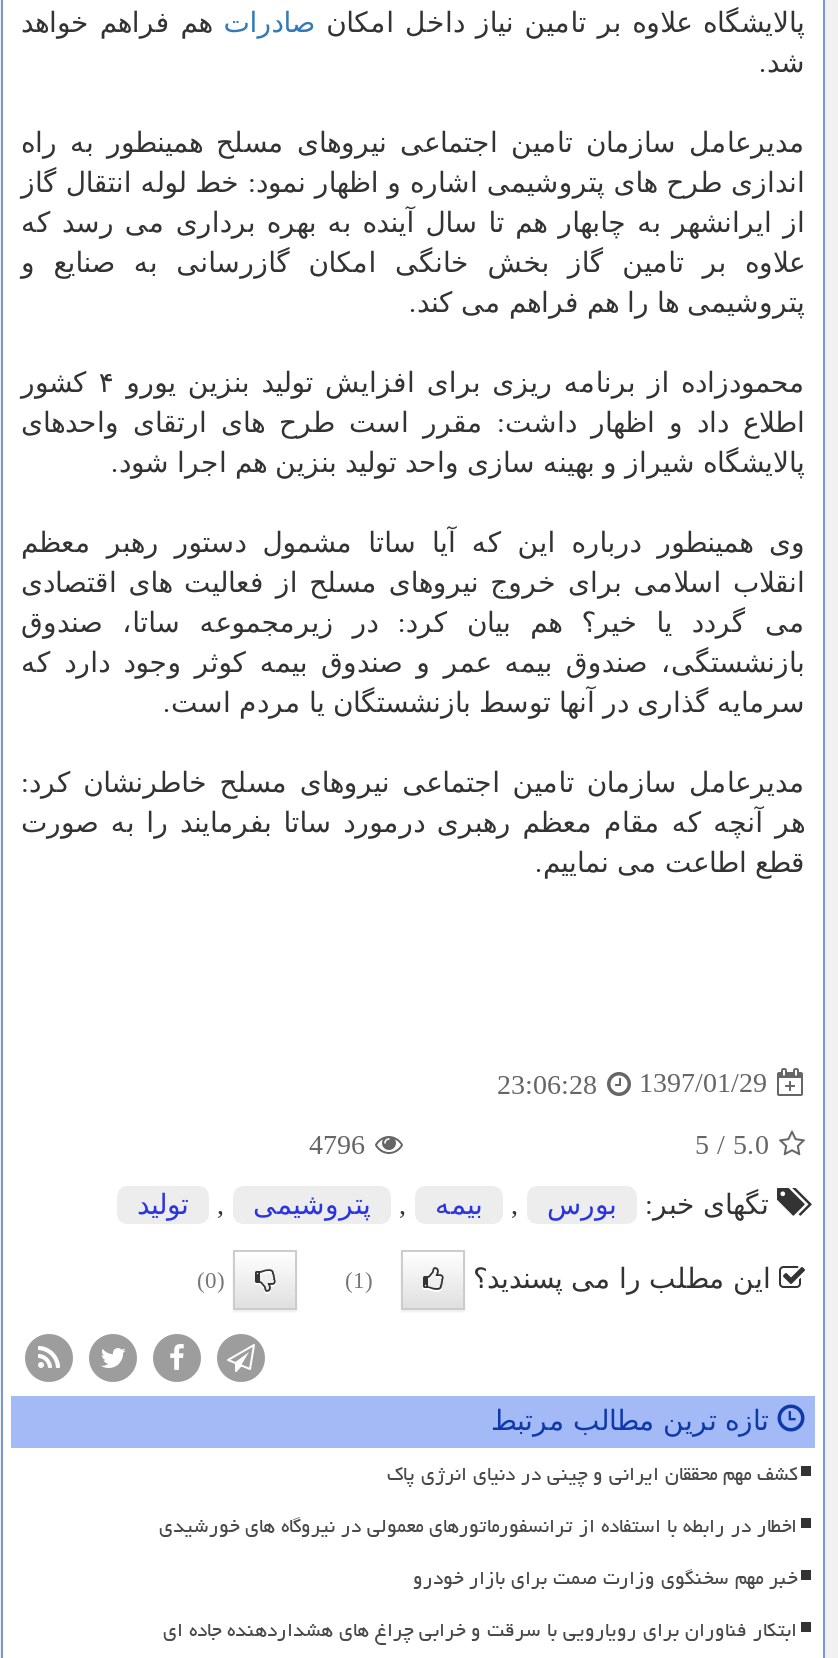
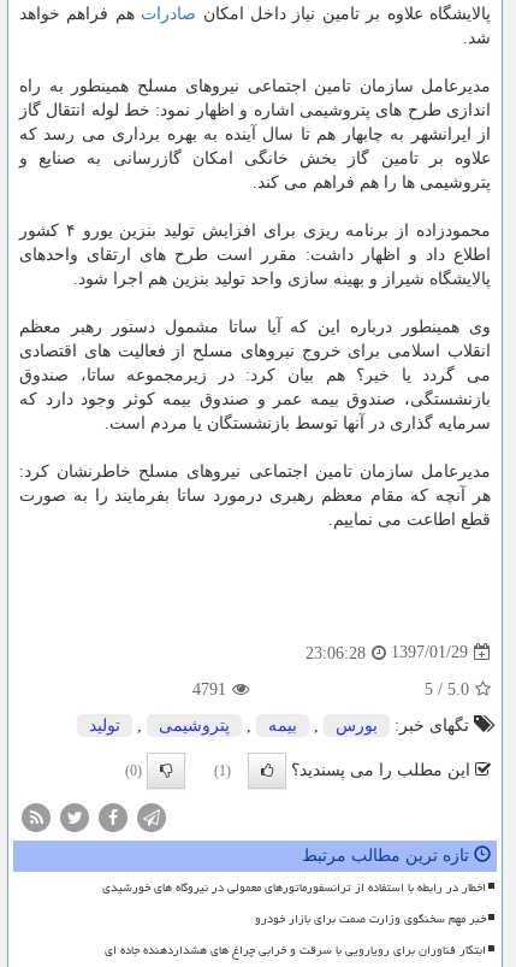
[309,1129,365,1159] 4796 -> [192,680,226,698] 4791
[387,1453,797,1493] کشف مهم محققان ایرانی و چینی در دنیای انرژی پاک -> none

